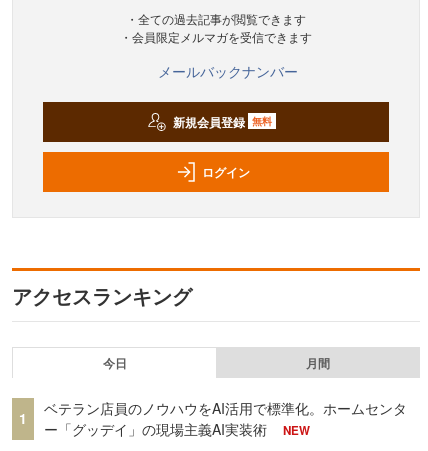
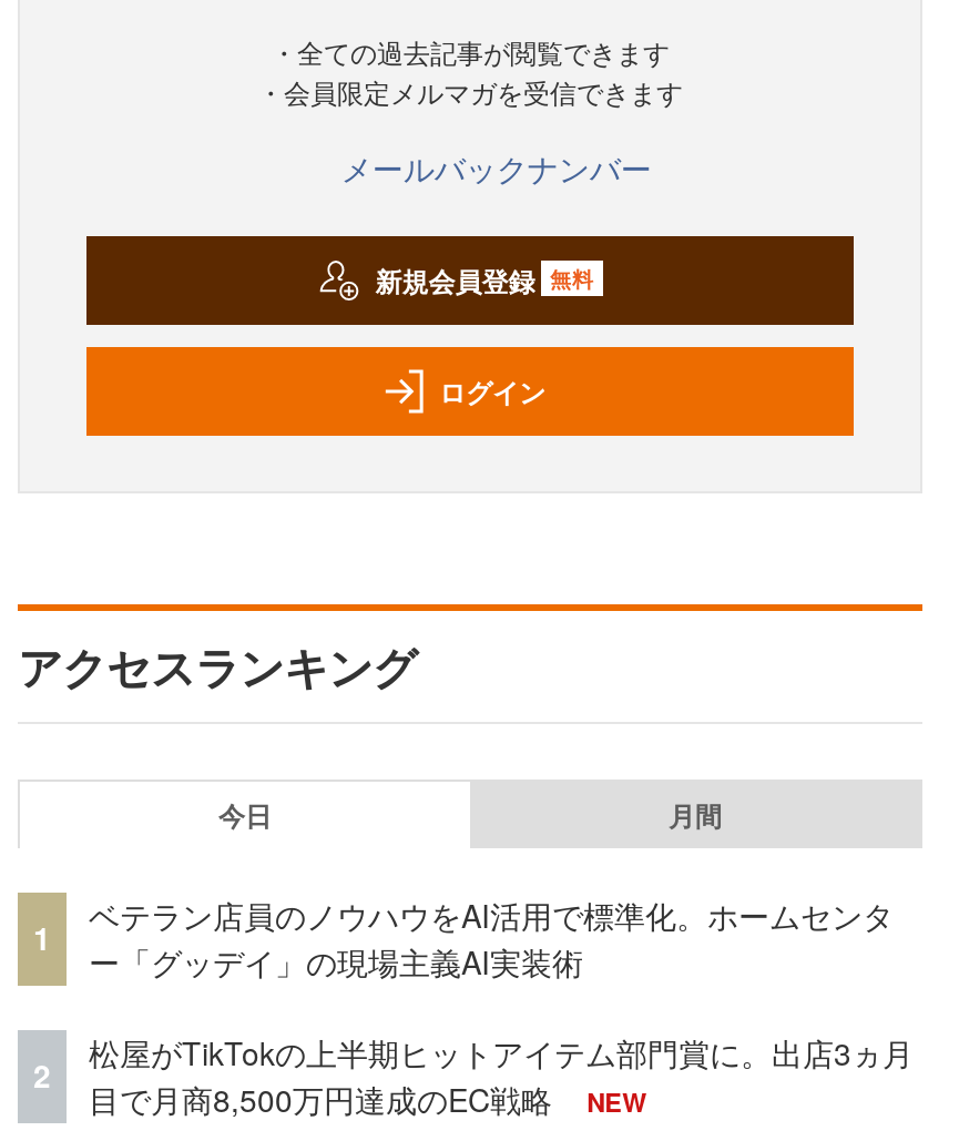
none -> [33,1052,51,1097] 2
none -> [89,1029,914,1120] 松屋がTikTokの上半期ヒットアイテム部門賞に。出店3ヵ月 | 目で月商8,500万円達成のEC戦略

